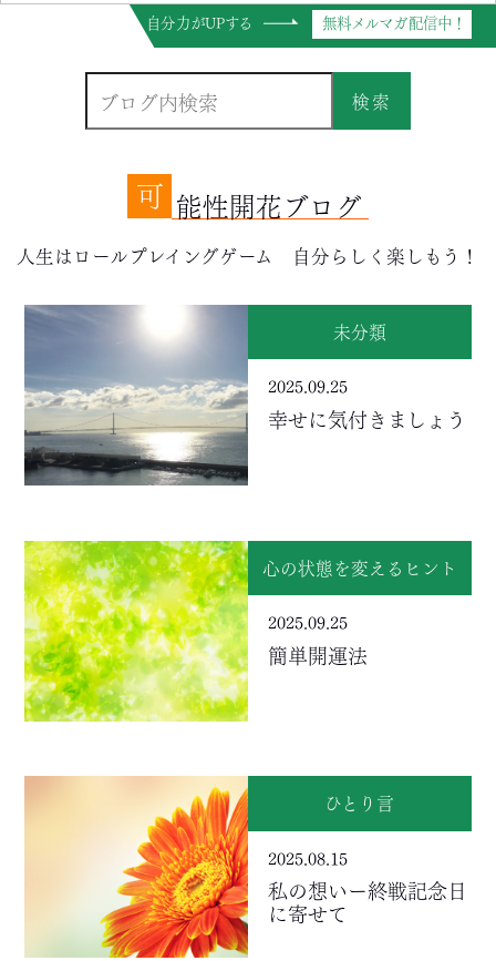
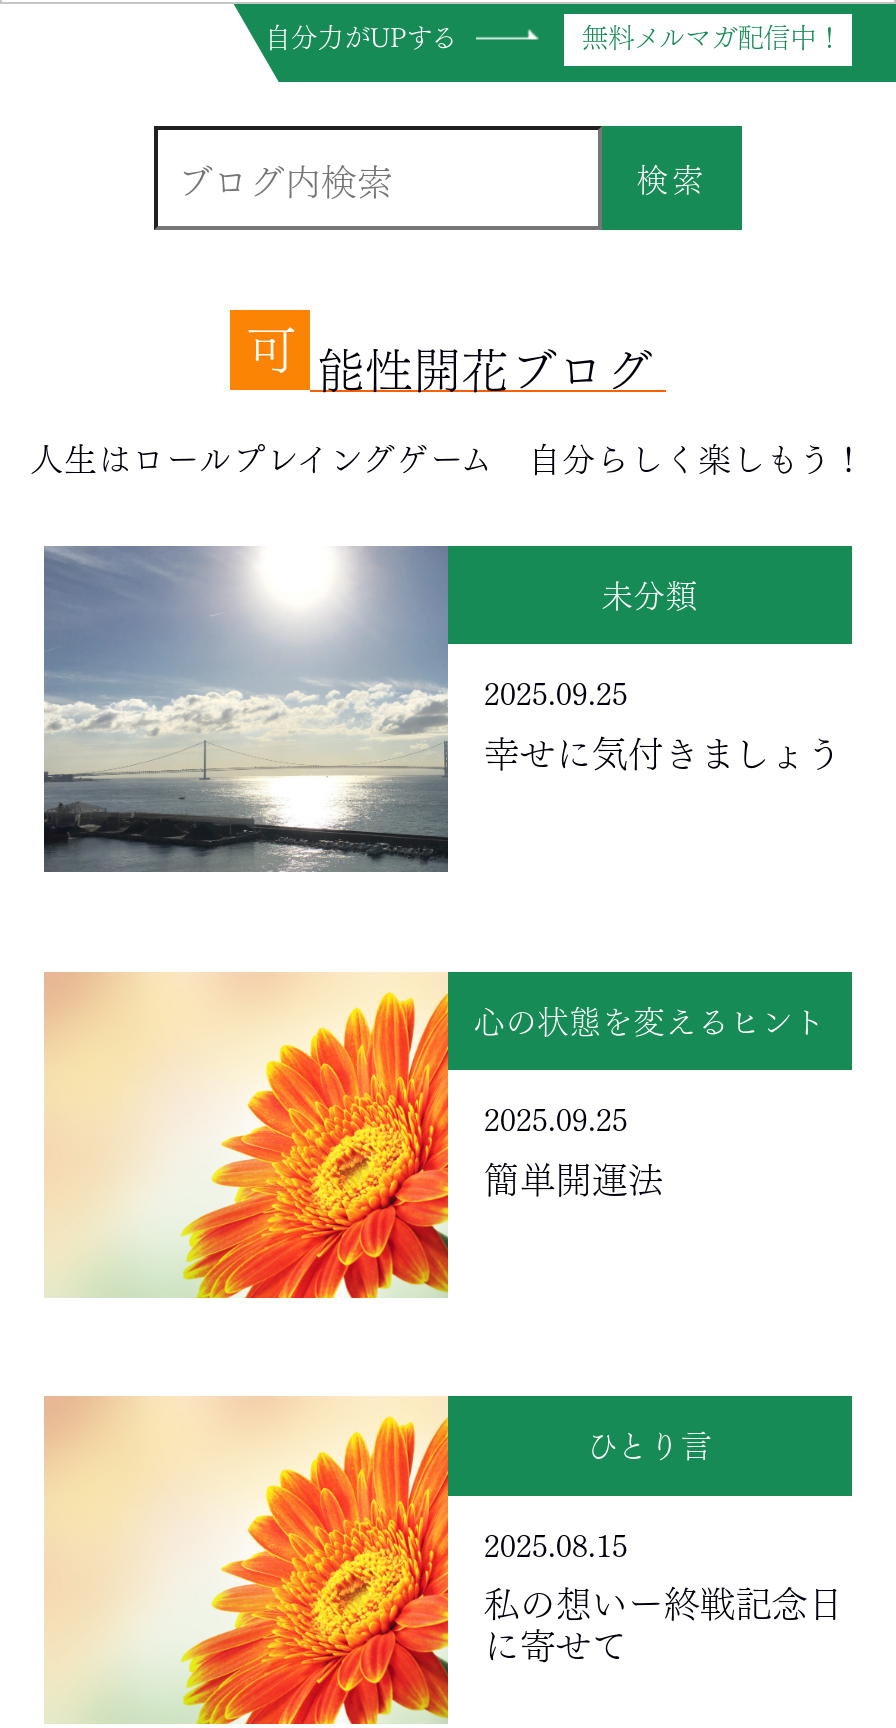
[23,540,249,723] [image] -> [44,972,450,1300] [image]

